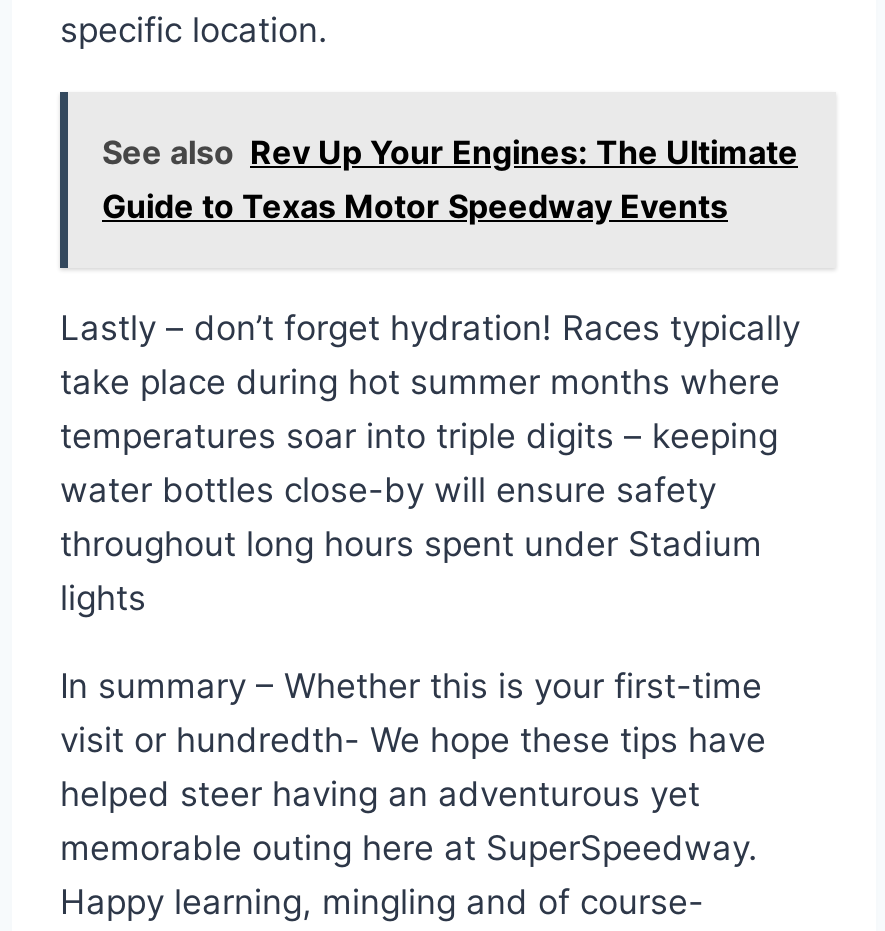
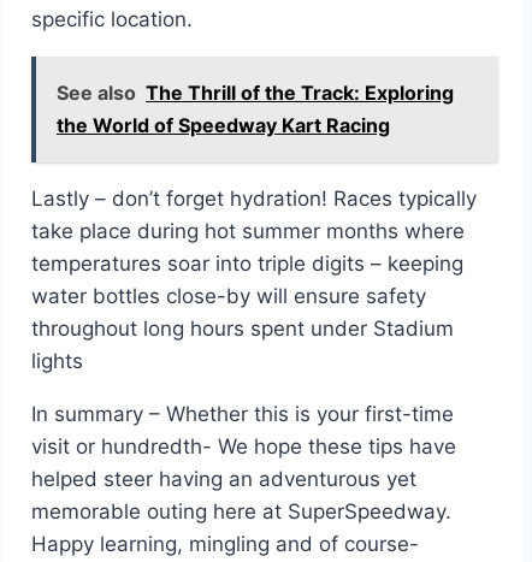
[102,131,798,225] See also Rev Up Your Engines: The Ultimate | Guide to Texas Motor Speedway Events -> [57,80,454,137] See also The Thrill of the Track: Exploring | the World of Speedway Kart Racing

